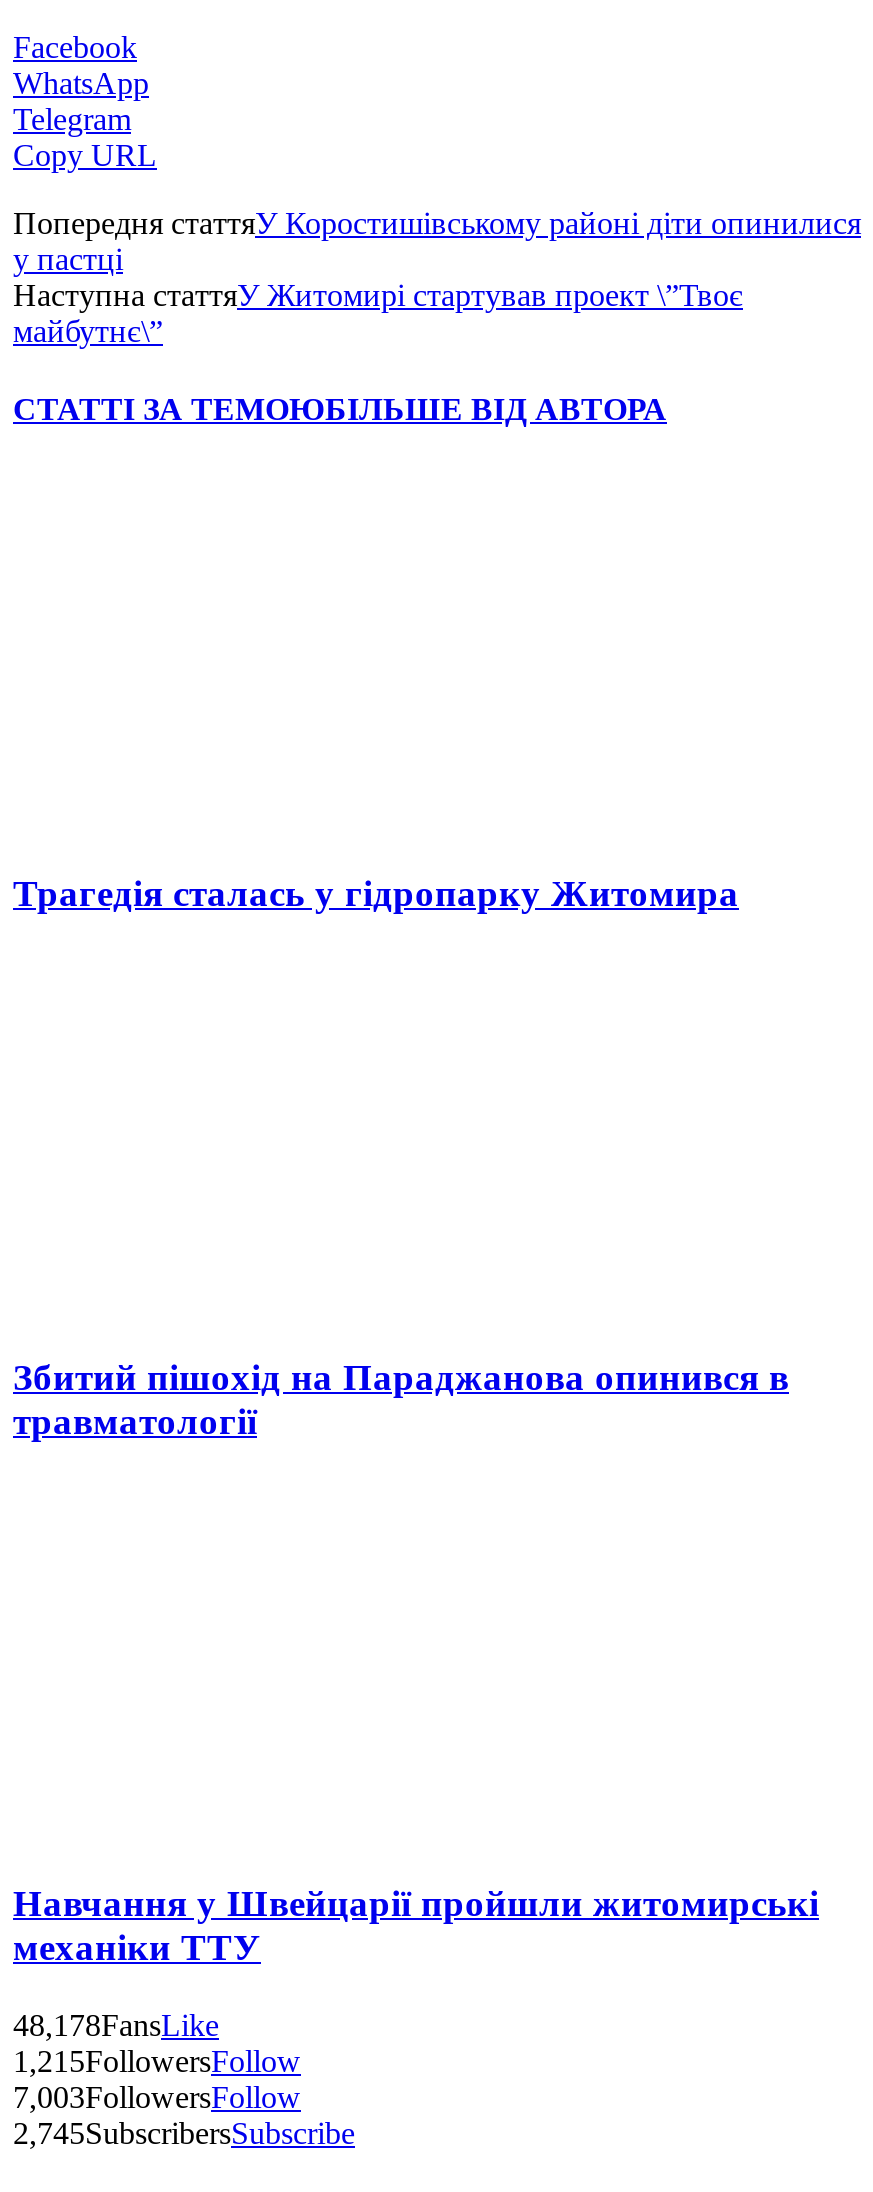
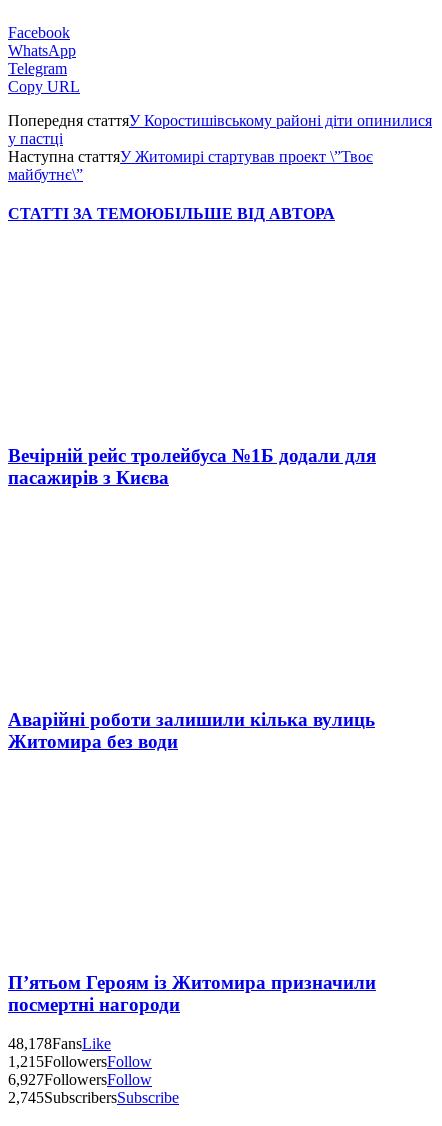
[13,872,739,914] Трагедія сталась у гідропарку Житомира -> [8,445,376,488] Вечірній рейс тролейбуса №1Б додали для | пасажирів з Києва
[13,1355,789,1441] Збитий пішохід на Параджанова опинився в | травматології -> [8,708,375,751] Аварійні роботи залишили кілька вулиць | Житомира без води
[13,1882,819,1968] Навчання у Швейцарії пройшли житомирські | механіки ТТУ -> [8,972,376,1015] П’ятьом Героям із Житомира призначили | посмертні нагороди
[13,2079,301,2113] 7,003FollowersFollow -> [8,1071,152,1088] 6,927FollowersFollow

